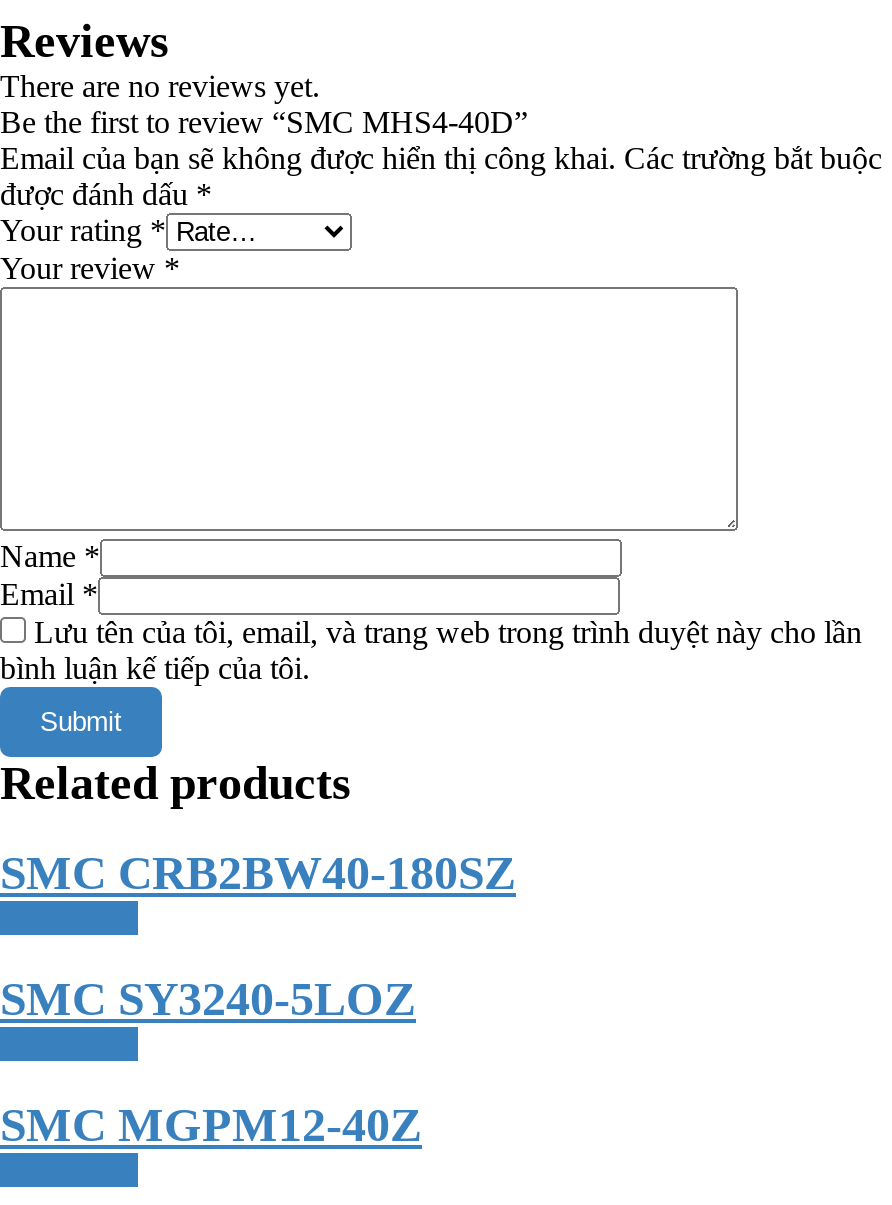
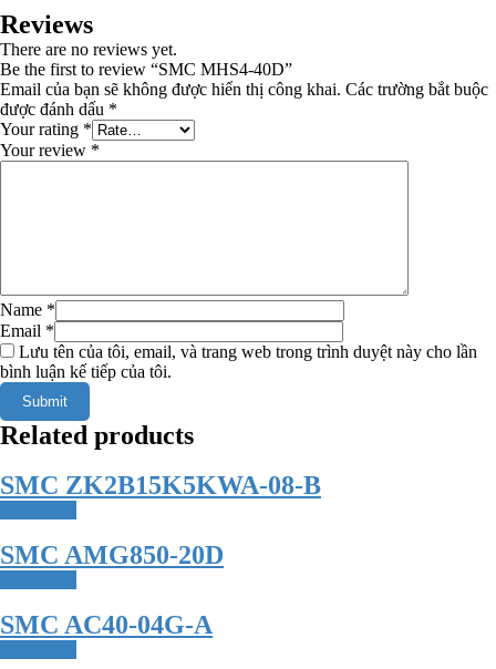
[0,847,516,899] SMC CRB2BW40-180SZ -> [0,471,321,500] SMC ZK2B15K5KWA-08-B
[0,973,416,1025] SMC SY3240-5LOZ -> [0,541,224,569] SMC AMG850-20D
[0,1099,422,1151] SMC MGPM12-40Z -> [0,610,213,639] SMC AC40-04G-A

